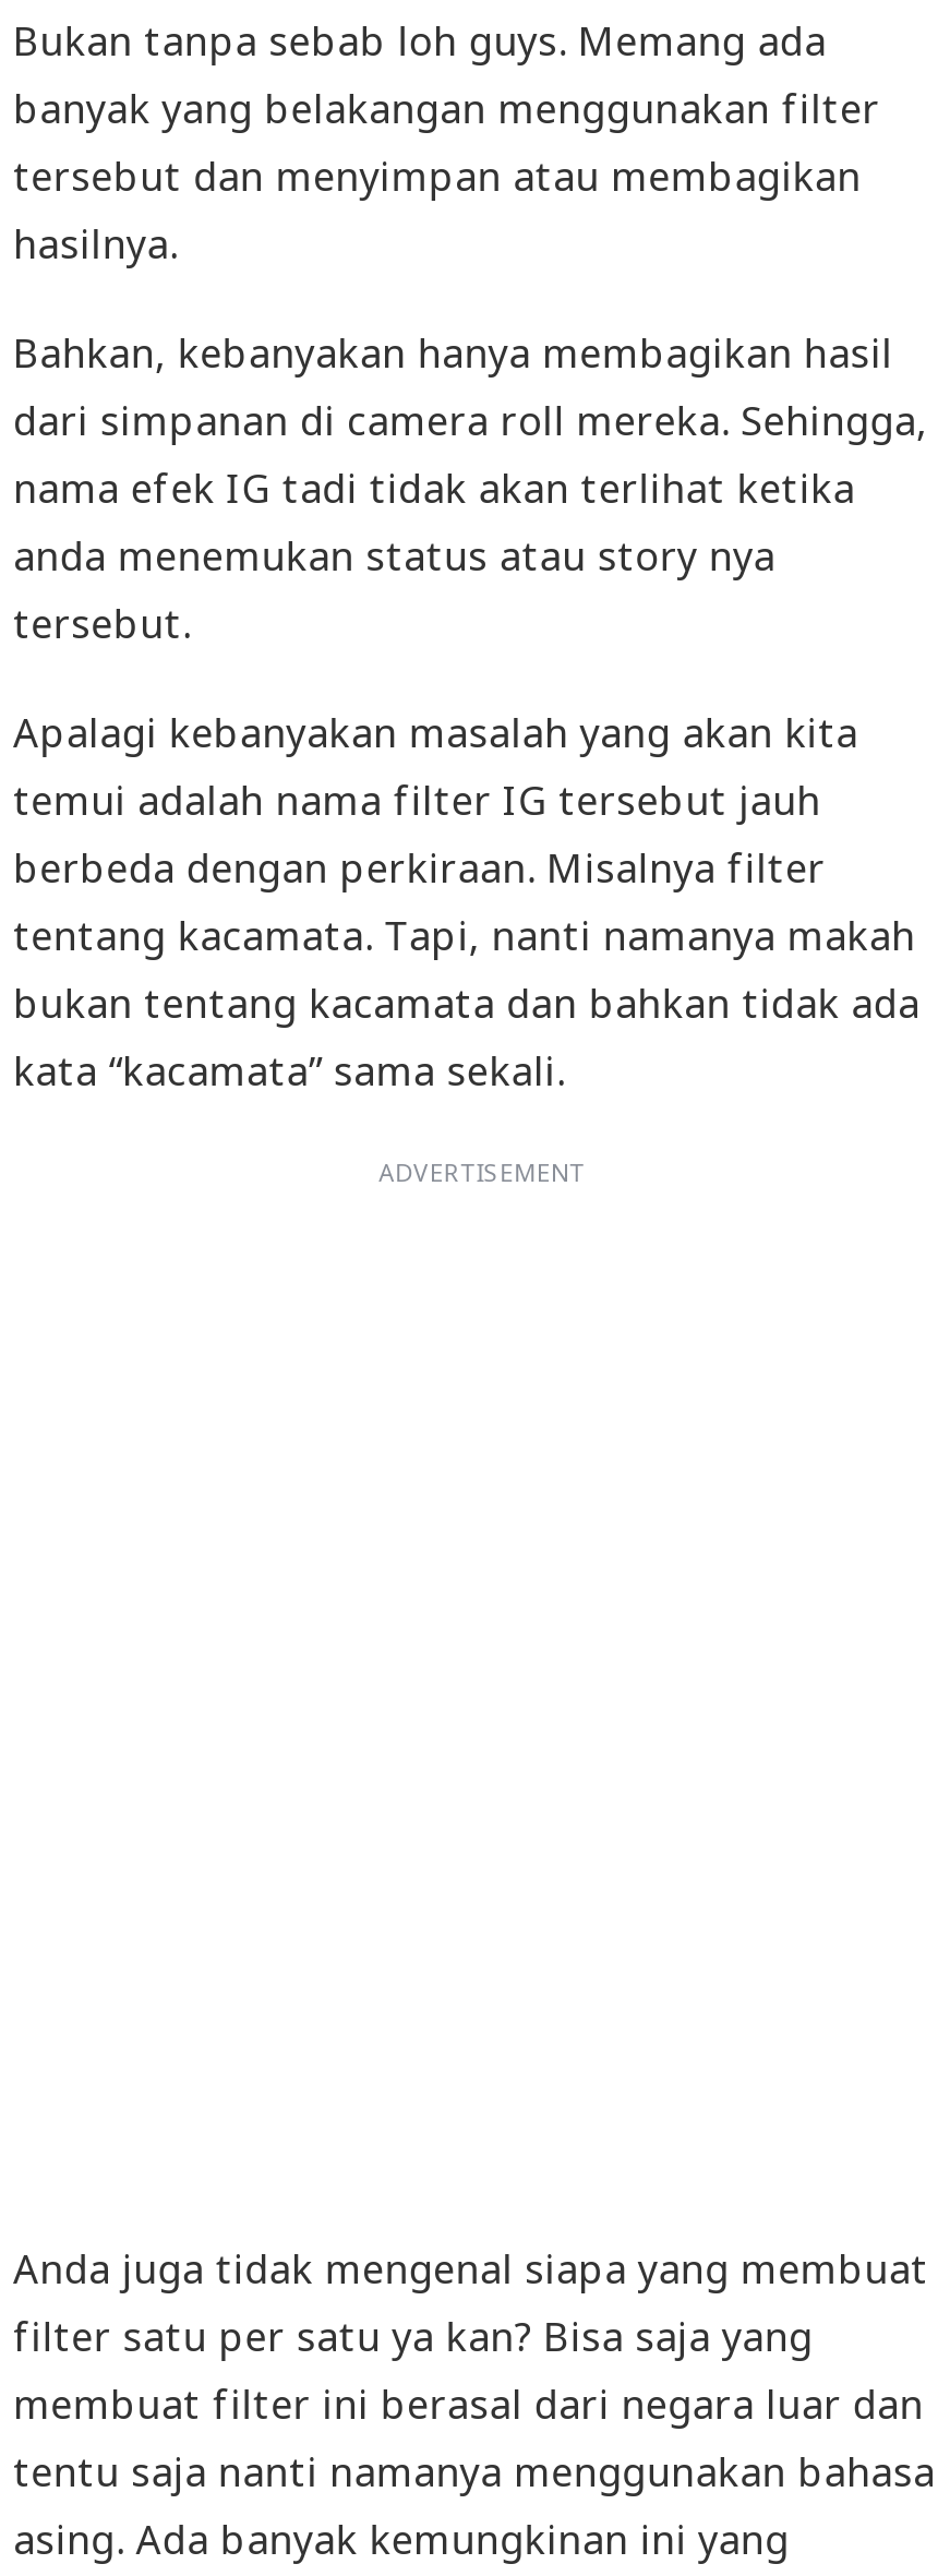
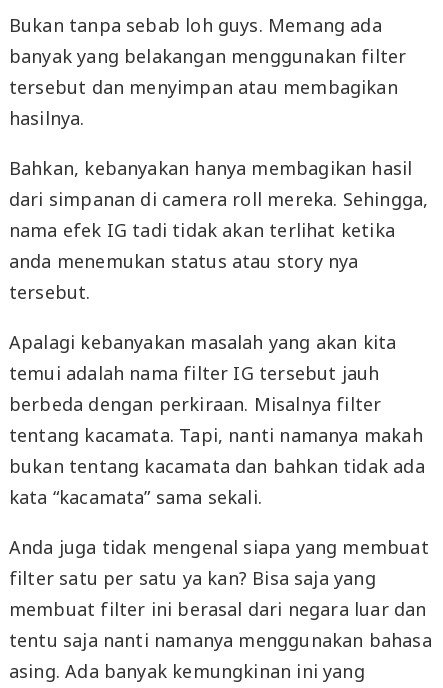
[379,1155,585,1188] ADVERTISEMENT -> none

